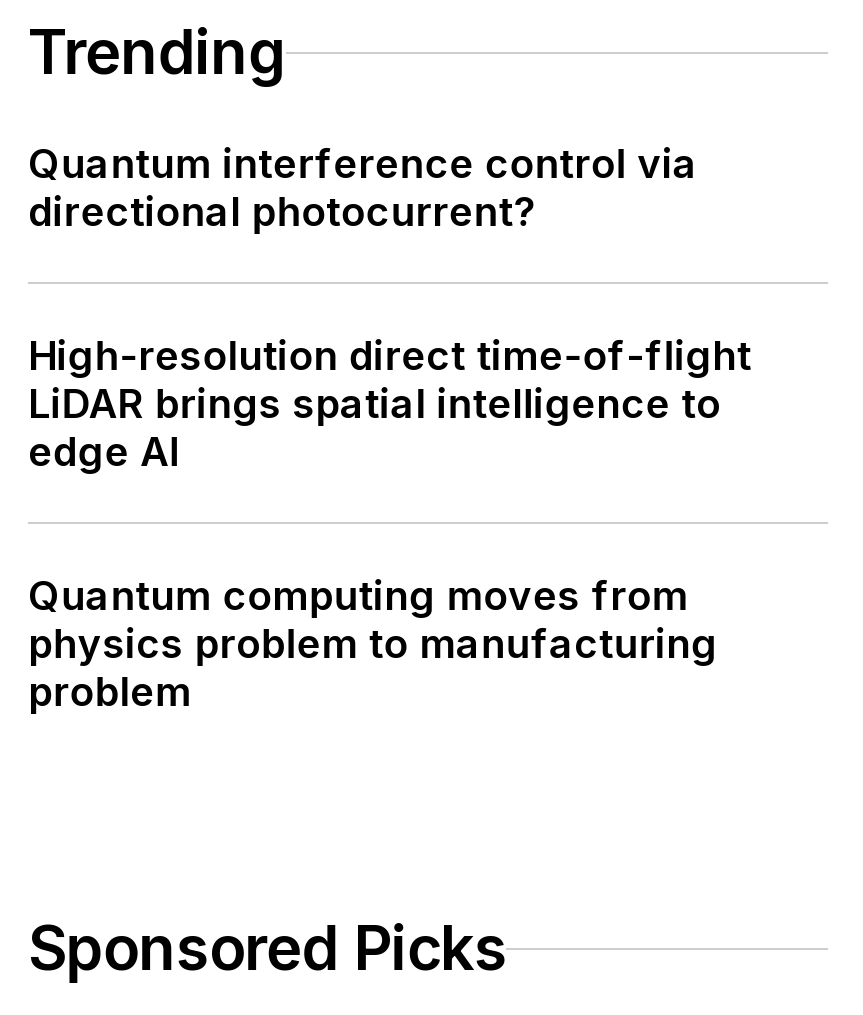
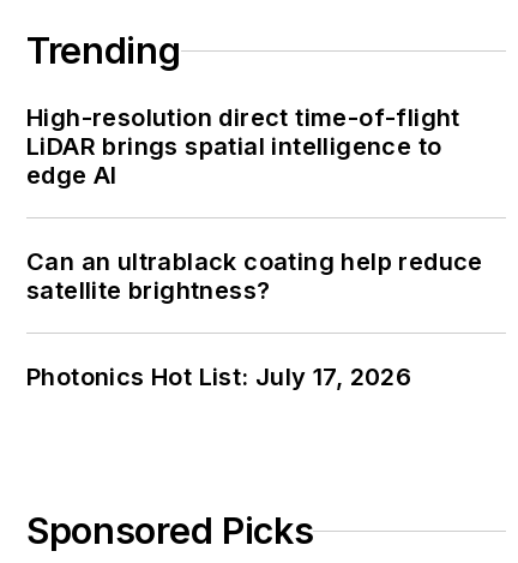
[28,141,698,237] Quantum interference control via | directional photocurrent? -> none
moved [28,333,752,477] -> [26,104,460,190]: High-resolution direct time-of-flight | LiDAR brings spatial intelligence to | edge AI
[28,573,718,717] Quantum computing moves from | physics problem to manufacturing | problem -> [26,248,483,392] Can an ultrablack coating help reduce | satellite brightness? | Photonics Hot List: July 17, 2026

